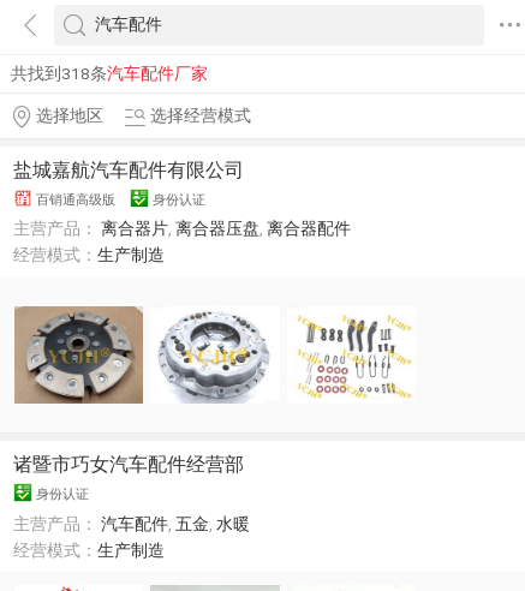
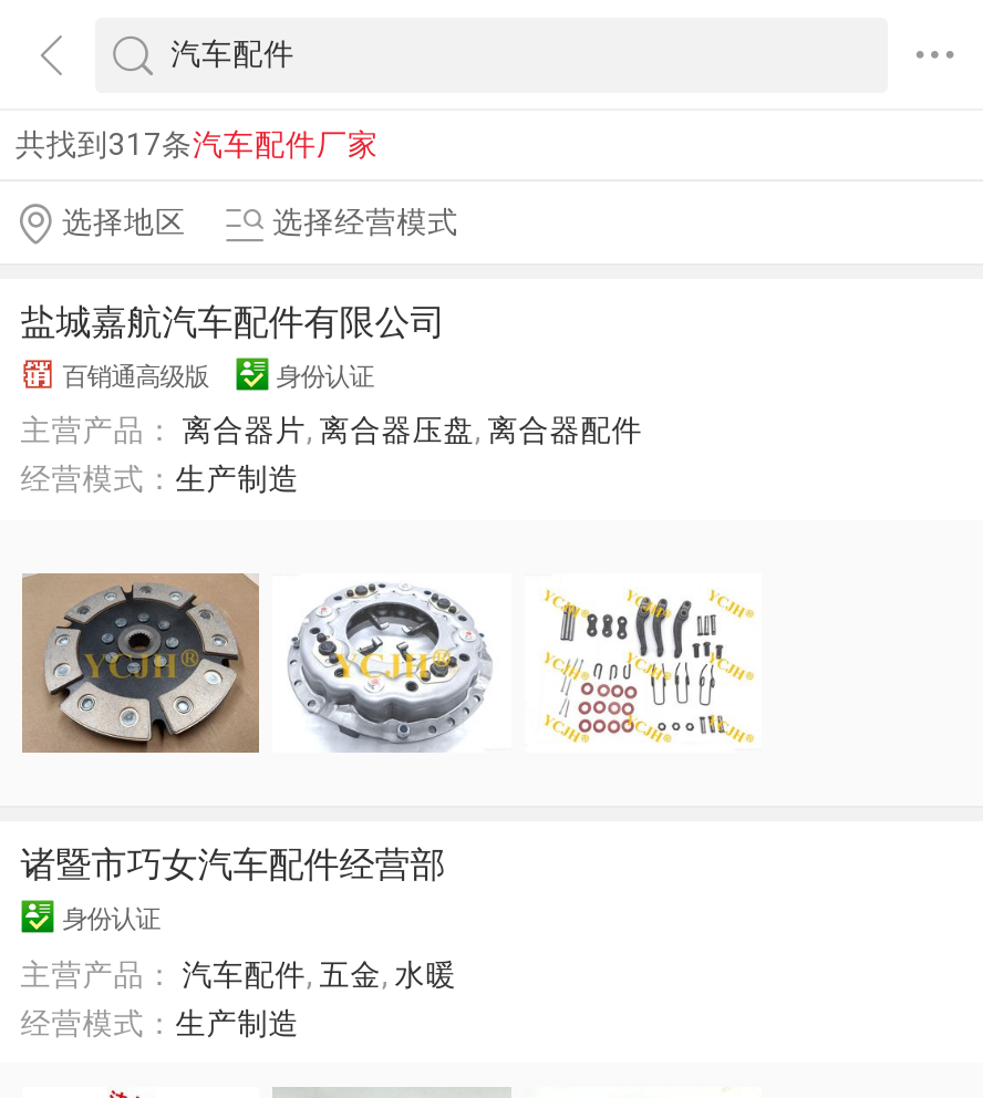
[11,63,208,83] 共找到318条汽车配件厂家 -> [15,126,379,161] 共找到317条汽车配件厂家

